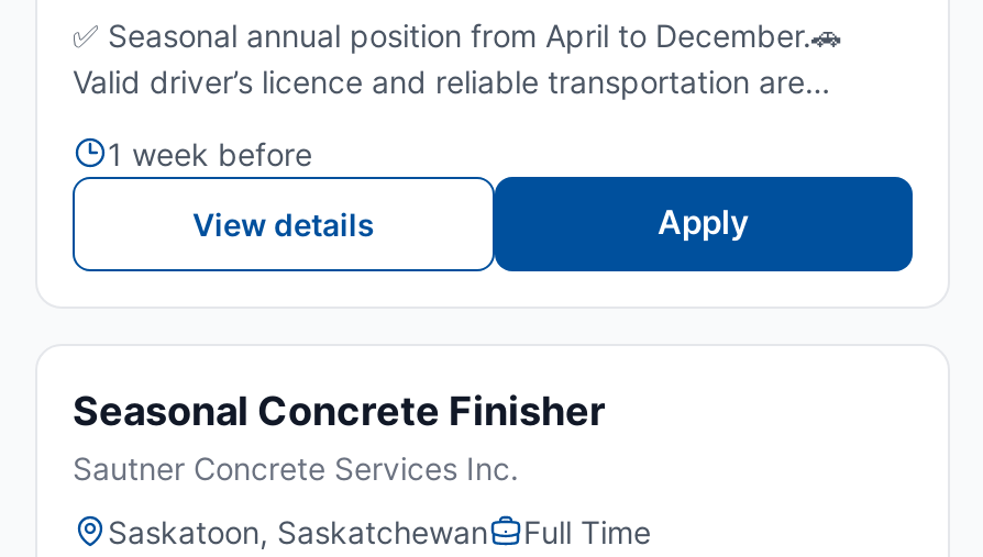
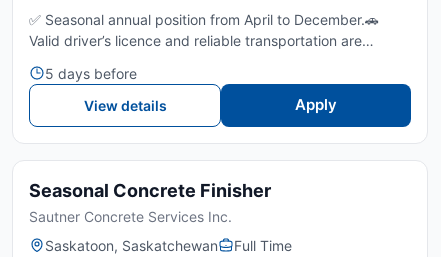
[108,135,312,172] 1 week before -> [45,65,137,82] 5 days before

